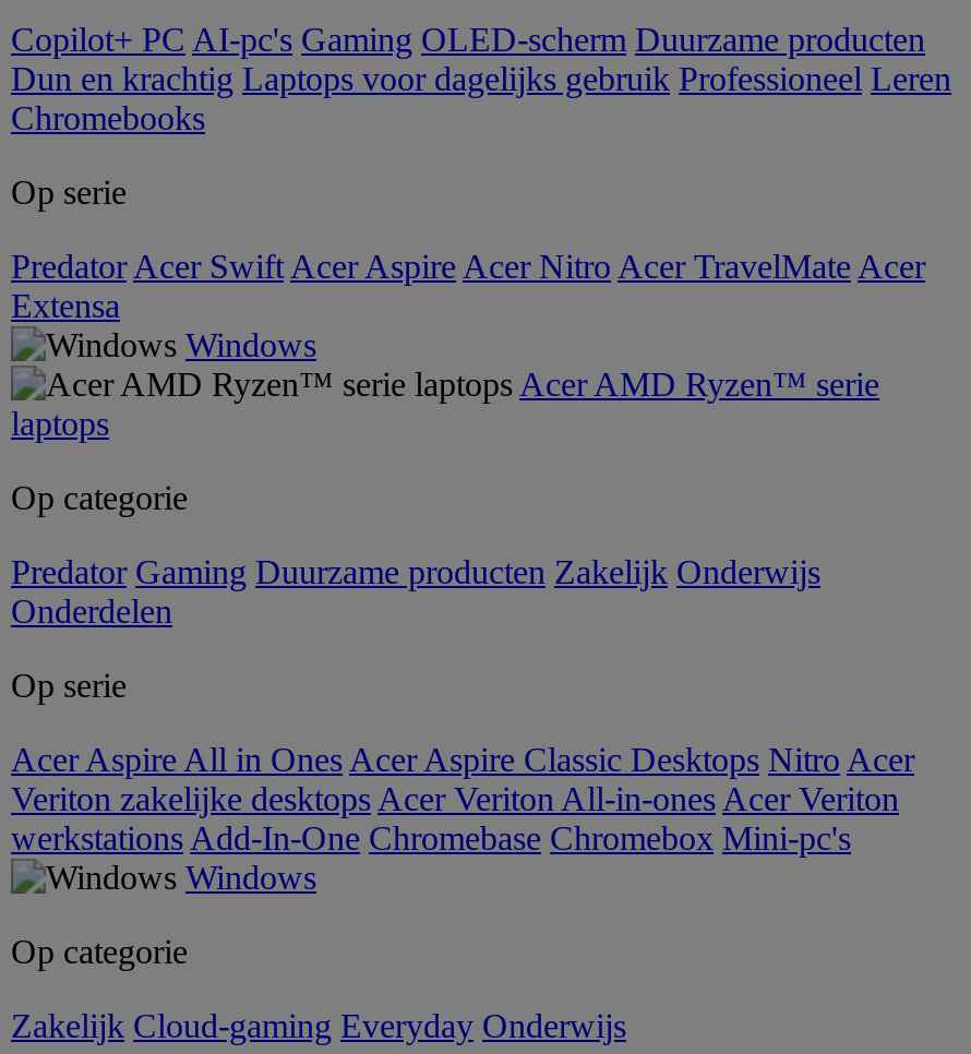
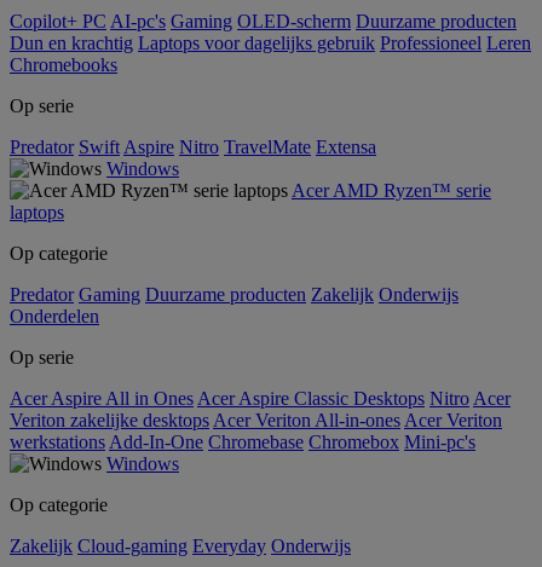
[11,248,925,324] Predator Acer Swift Acer Aspire Acer Nitro Acer TravelMate Acer | Extensa -> [10,137,376,157] Predator Swift Aspire Nitro TravelMate Extensa

